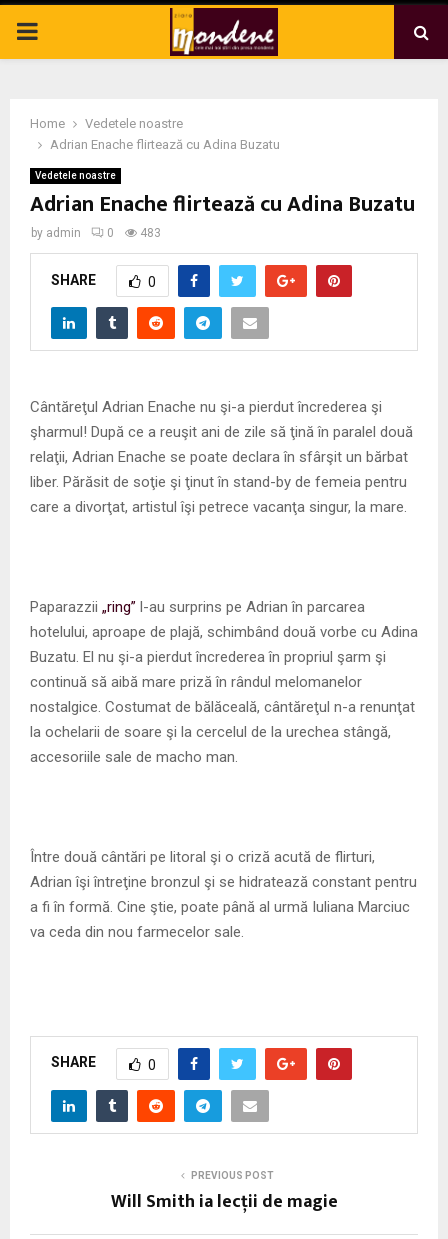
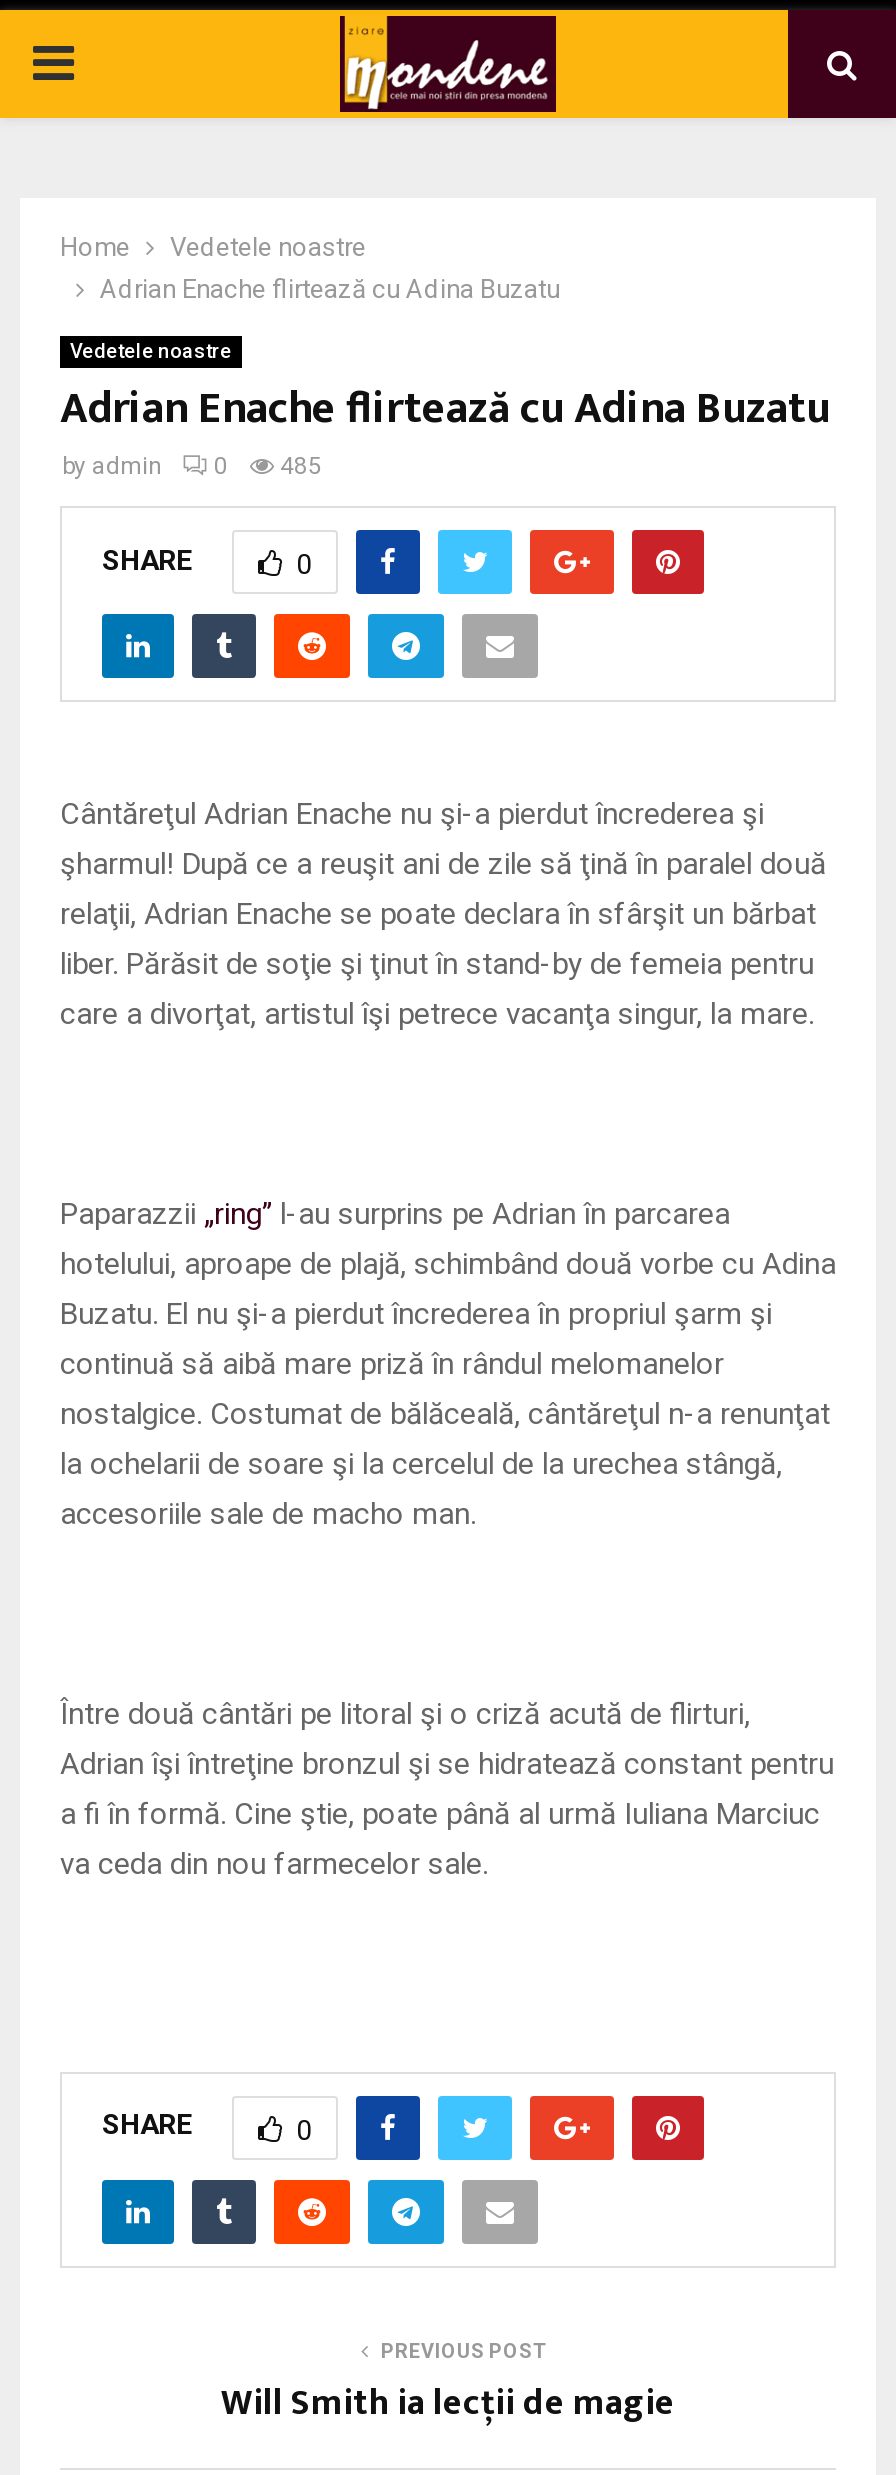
[31,226,161,240] by admin 0 483 -> [62,452,322,480] by admin 0 485

